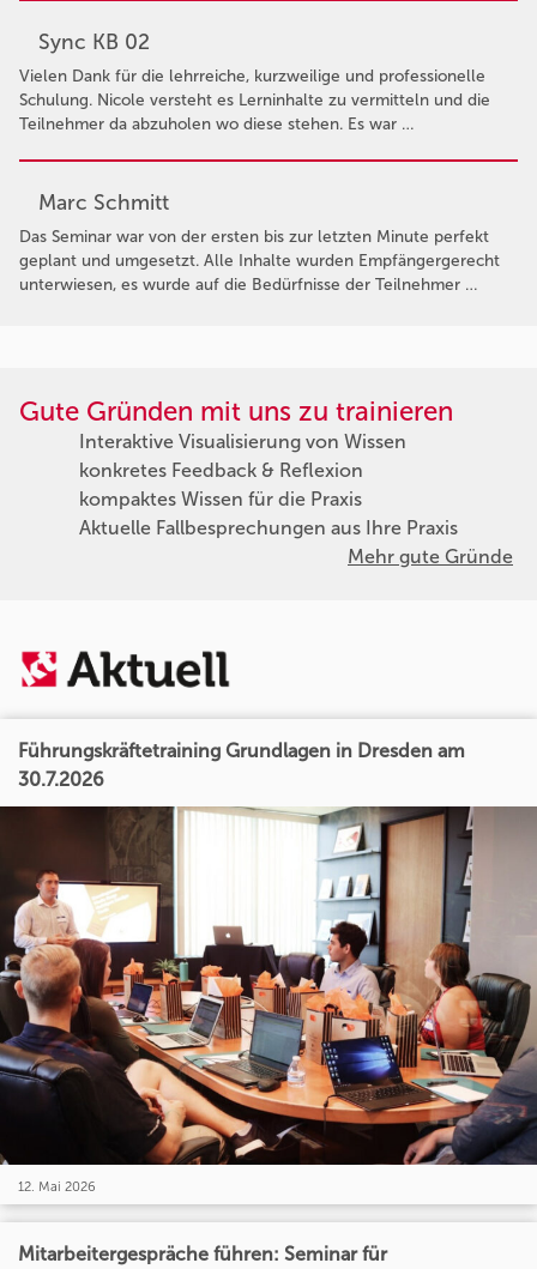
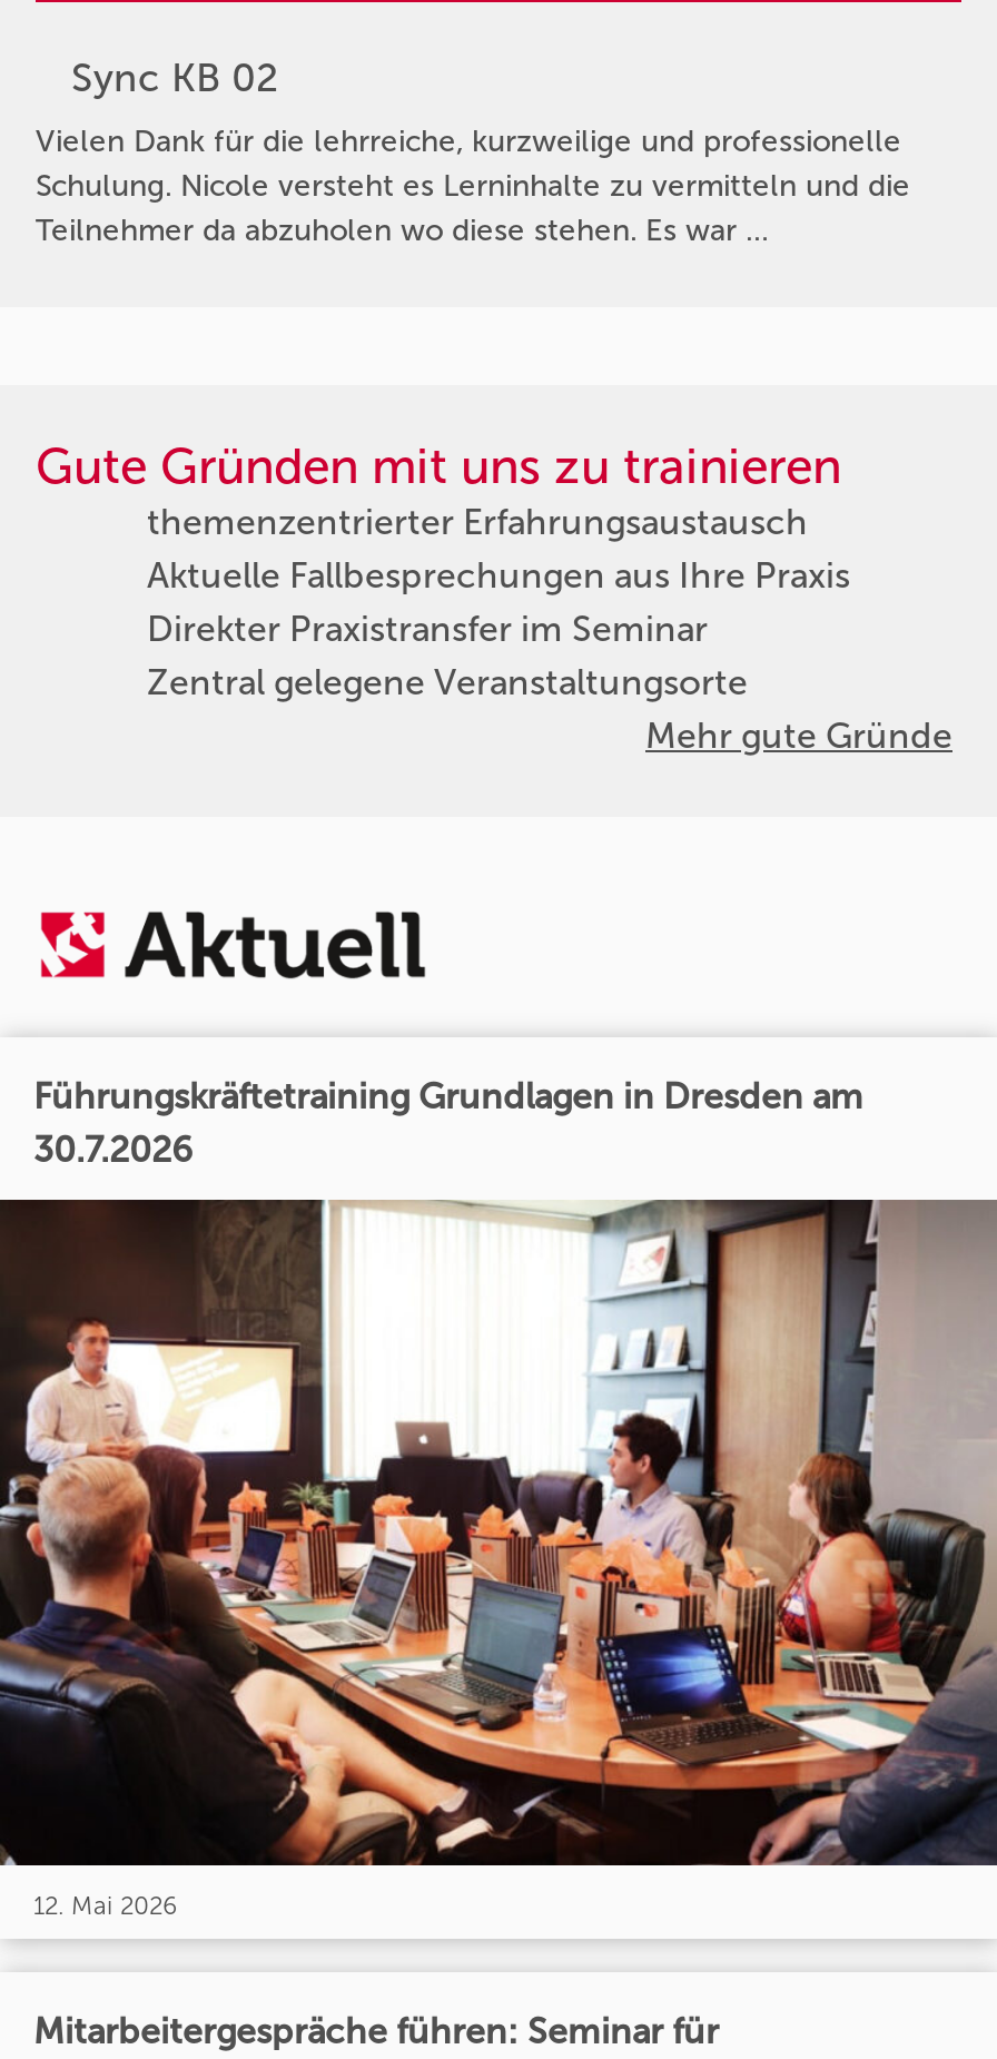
[19,190,500,295] Marc Schmitt | Das Seminar war von der ersten bis zur letzten Minute perfekt | geplant und umgesetzt. Alle Inhalte wurden Empfängergerecht | unterwiesen, es wurde auf die Bedürfnisse der Teilnehmer … -> none
[79,430,406,511] Interaktive Visualisierung von Wissen | konkretes Feedback & Reflexion | kompaktes Wissen für die Praxis -> [147,501,808,543] themenzentrierter Erfahrungsaustausch
moved [79,517,458,539] -> [147,554,850,597]: Aktuelle Fallbesprechungen aus Ihre Praxis
none -> [147,608,748,703] Direkter Praxistransfer im Seminar | Zentral gelegene Veranstaltungsorte

